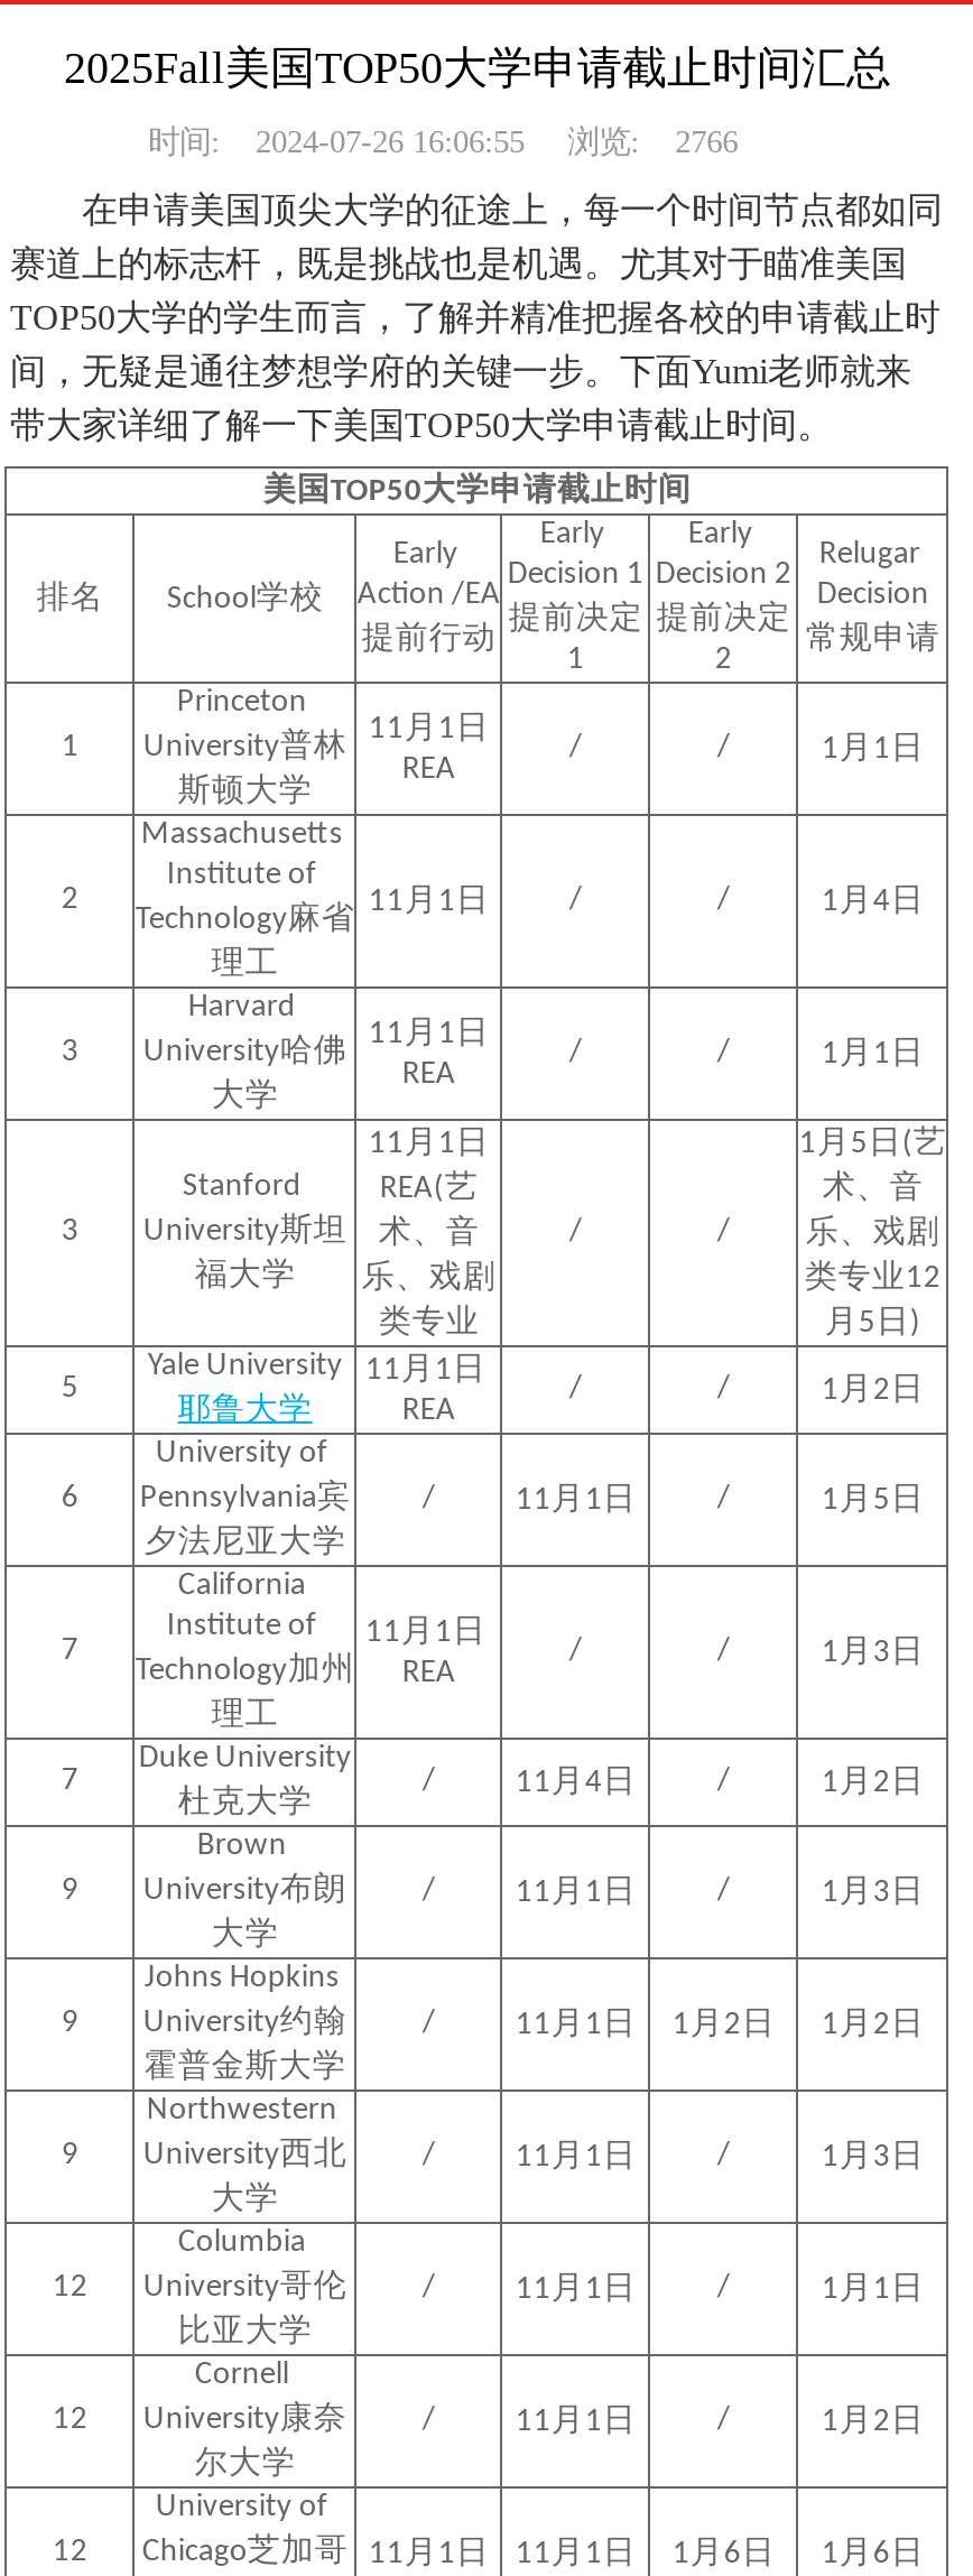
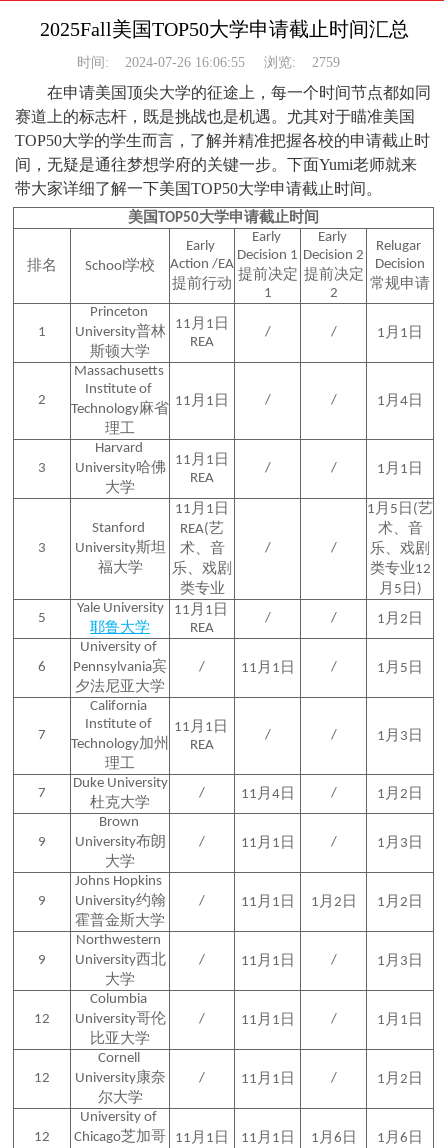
[148,123,738,159] 时间: 2024-07-26 16:06:55 浏览: 2766 -> [77,54,340,70] 时间: 2024-07-26 16:06:55 浏览: 2759

